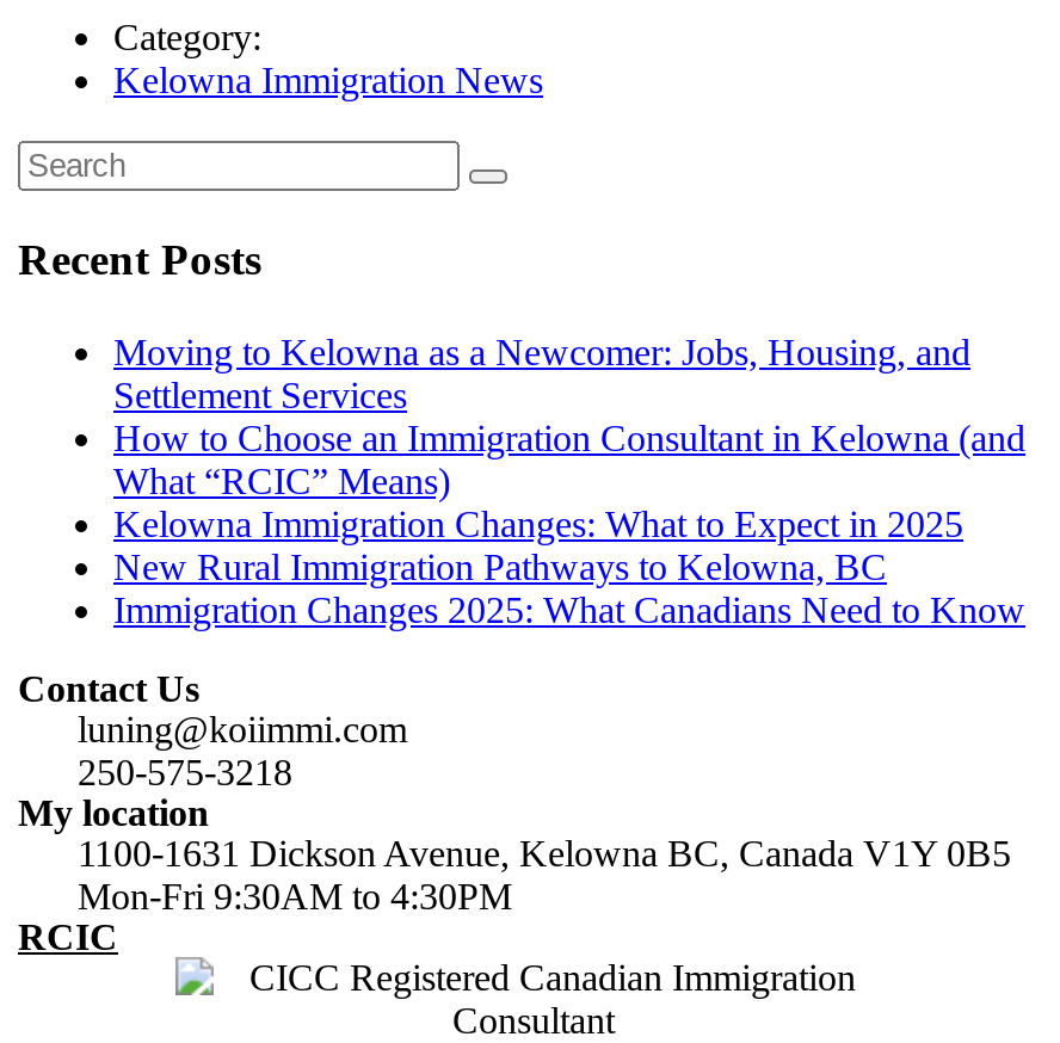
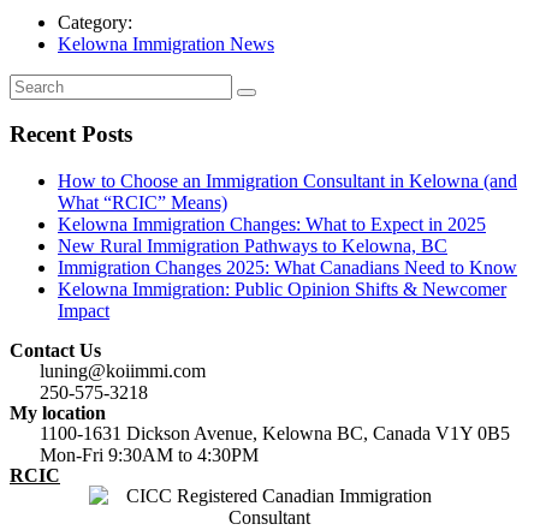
[113,332,970,416] Moving to Kelowna as a Newcomer: Jobs, Housing, and | Settlement Services -> none
moved [113,418,1025,630] -> [58,171,517,278]: How to Choose an Immigration Consultant in Kelowna (and | What “RCIC” Means) | Kelowna Immigration Changes: What to Expect in 2025 | New Rural Immigration Pathways to Kelowna, BC | Immigration Changes 2025: What Canadians Need to Know
none -> [58,279,506,321] Kelowna Immigration: Public Opinion Shifts & Newcomer | Impact

